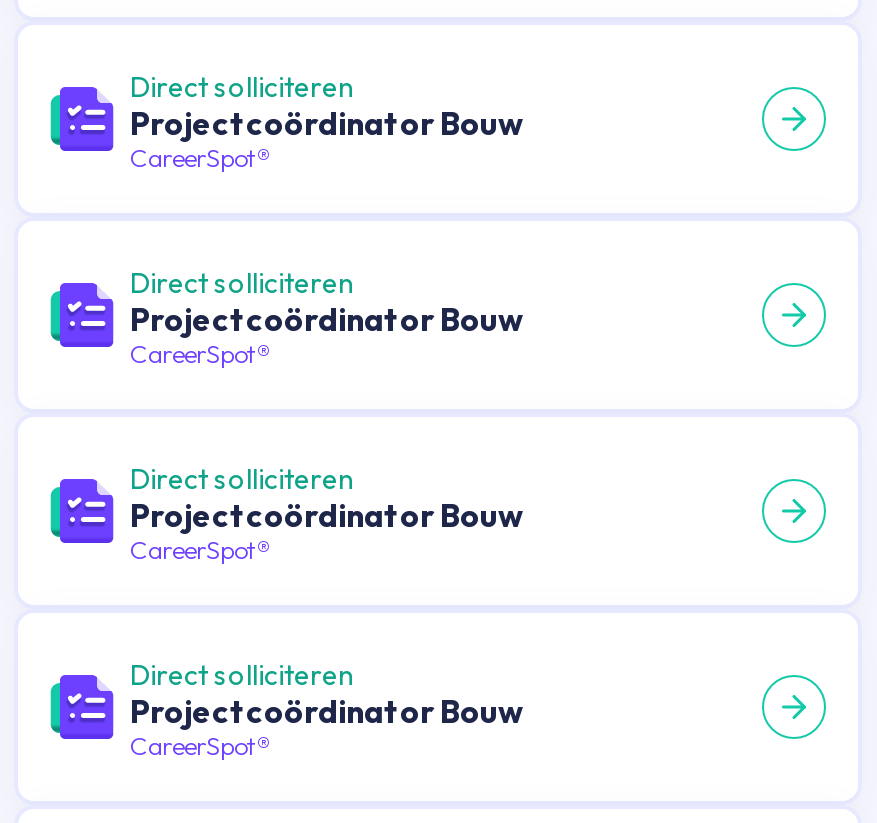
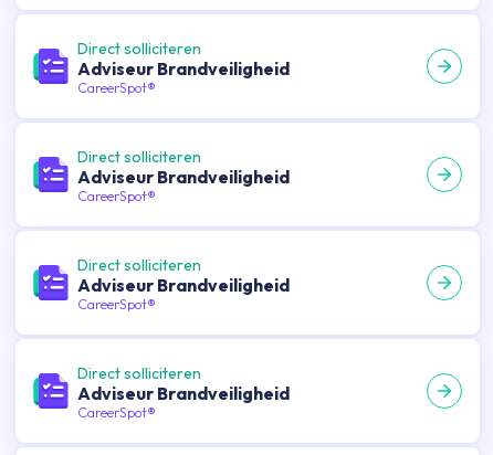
[130,103,524,143] Projectcoördinator Bouw -> [77,57,290,80] Adviseur Brandveiligheid
[130,299,524,339] Projectcoördinator Bouw -> [77,166,290,188] Adviseur Brandveiligheid
[130,495,524,535] Projectcoördinator Bouw -> [77,274,290,296] Adviseur Brandveiligheid
[130,691,524,731] Projectcoördinator Bouw -> [77,382,290,404] Adviseur Brandveiligheid

